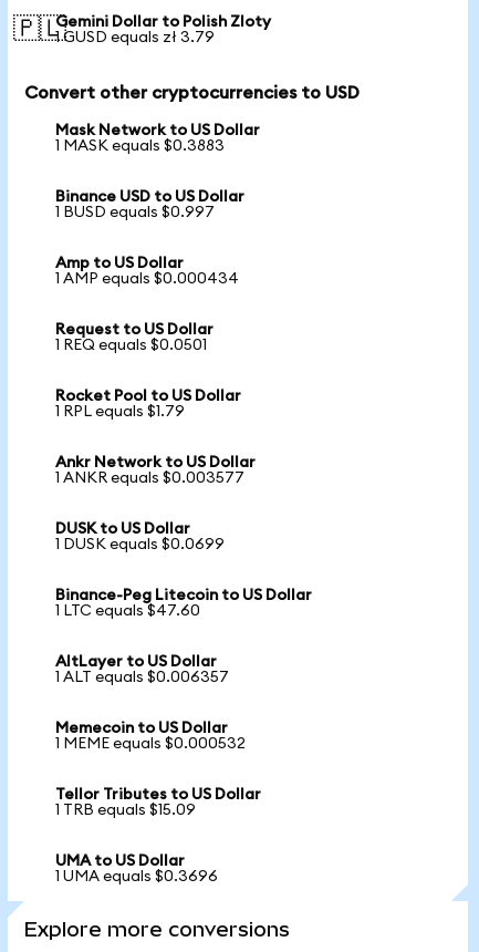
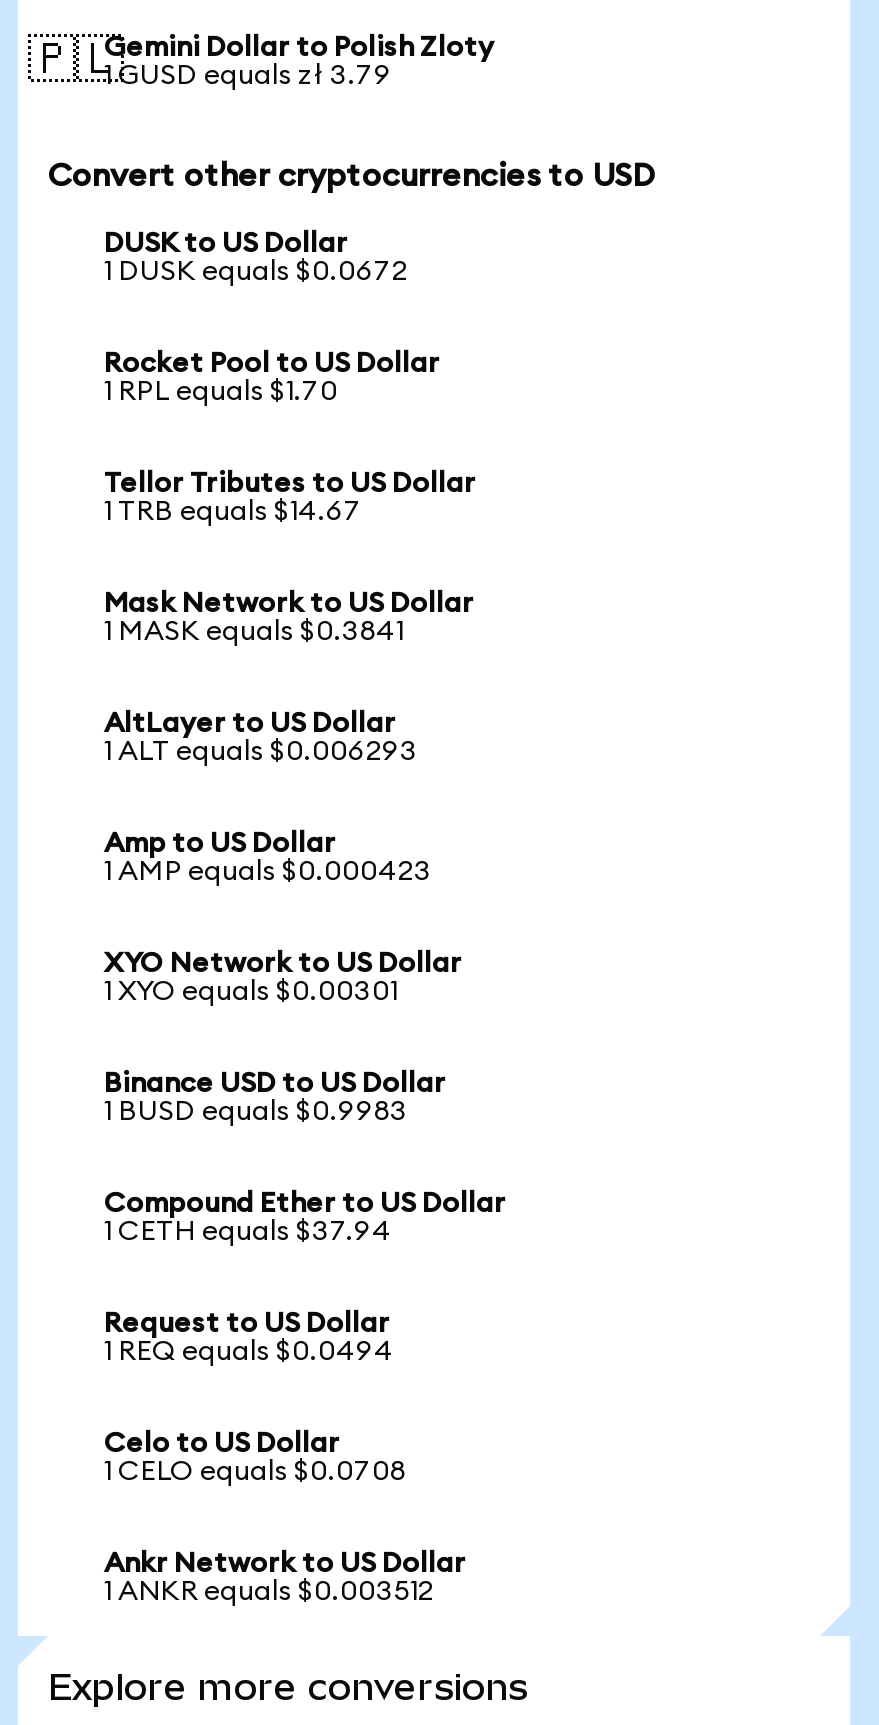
none -> [104,258,408,526] 1 DUSK equals $0.0672 | 1 RPL equals $1.70 | 1 TRB equals $14.67
moved [55,123,260,138] -> [104,590,474,618]: Mask Network to US Dollar
[55,138,225,154] 1 MASK equals $0.3883 -> [104,618,462,1006] 1 MASK equals $0.3841 | 1 ALT equals $0.006293 | 1 AMP equals $0.000423 | XYO Network to US Dollar | 1 XYO equals $0.00301
moved [55,189,244,205] -> [104,1070,446,1098]: Binance USD to US Dollar
[55,205,215,220] 1 BUSD equals $0.997 -> [104,1098,408,1126] 1 BUSD equals $0.9983
moved [55,256,184,271] -> [104,830,336,858]: Amp to US Dollar
[55,271,239,287] 1 AMP equals $0.000434 -> [104,1190,506,1246] Compound Ether to US Dollar | 1 CETH equals $37.94
moved [55,322,214,338] -> [104,1310,390,1338]: Request to US Dollar
[55,338,207,353] 1 REQ equals $0.0501 -> [104,1338,394,1366] 1 REQ equals $0.0494
moved [55,389,241,404] -> [104,350,440,378]: Rocket Pool to US Dollar
[55,404,185,420] 1 RPL equals $1.79 -> [104,1430,406,1486] Celo to US Dollar | 1 CELO equals $0.0708
moved [55,455,256,470] -> [104,1550,466,1578]: Ankr Network to US Dollar
[55,470,312,884] 1 ANKR equals $0.003577 | 1 DUSK equals $0.0699 | Binance-Peg Litecoin to US Dollar | 1 LTC equals $47.60 | 1 ALT equals $0.006357 | Memecoin to US Dollar | 1 MEME equals $0.000532 | 1 TRB equals $15.09 | UMA to US Dollar | 1 UMA equals $0.3696 -> [104,1578,434,1606] 1 ANKR equals $0.003512
moved [55,521,190,537] -> [104,230,348,258]: DUSK to US Dollar
moved [55,654,217,670] -> [104,710,396,738]: AltLayer to US Dollar
moved [55,787,261,803] -> [104,470,476,498]: Tellor Tributes to US Dollar

